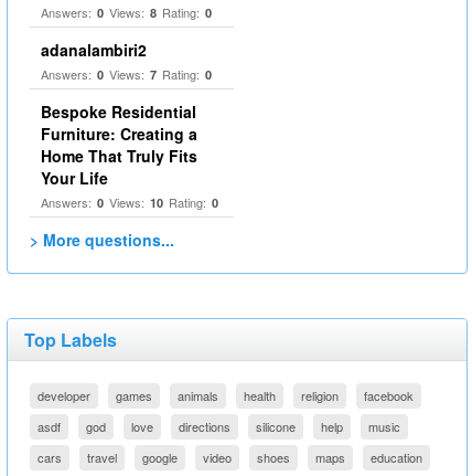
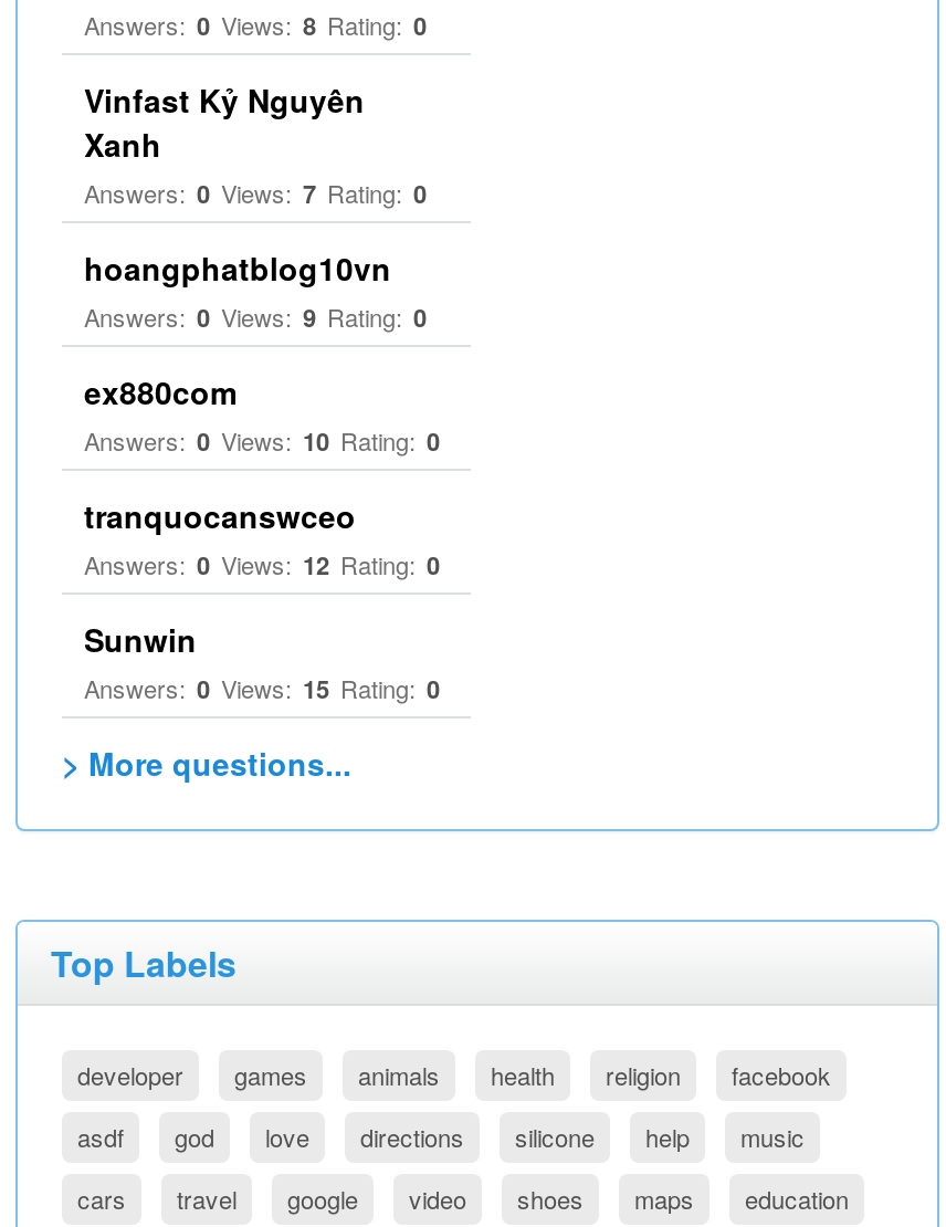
[41,39,147,61] adanalambiri2 -> [84,77,365,166] Vinfast Kỷ Nguyên | Xanh
[41,101,197,189] Bespoke Residential | Furniture: Creating a | Home That Truly Fits | Your Life -> [84,245,427,413] hoangphatblog10vn | Answers: 0 Views: 9 Rating: 0 | ex880com
none -> [84,493,440,705] tranquocanswceo | Answers: 0 Views: 12 Rating: 0 | Sunwin | Answers: 0 Views: 15 Rating: 0

